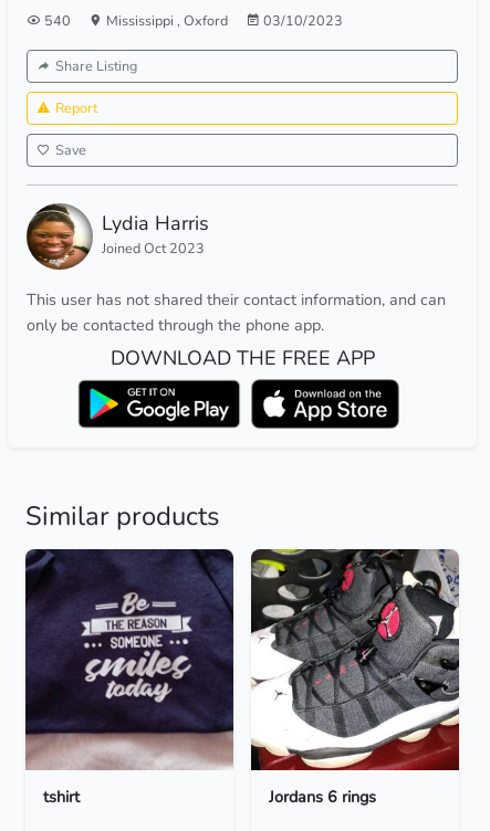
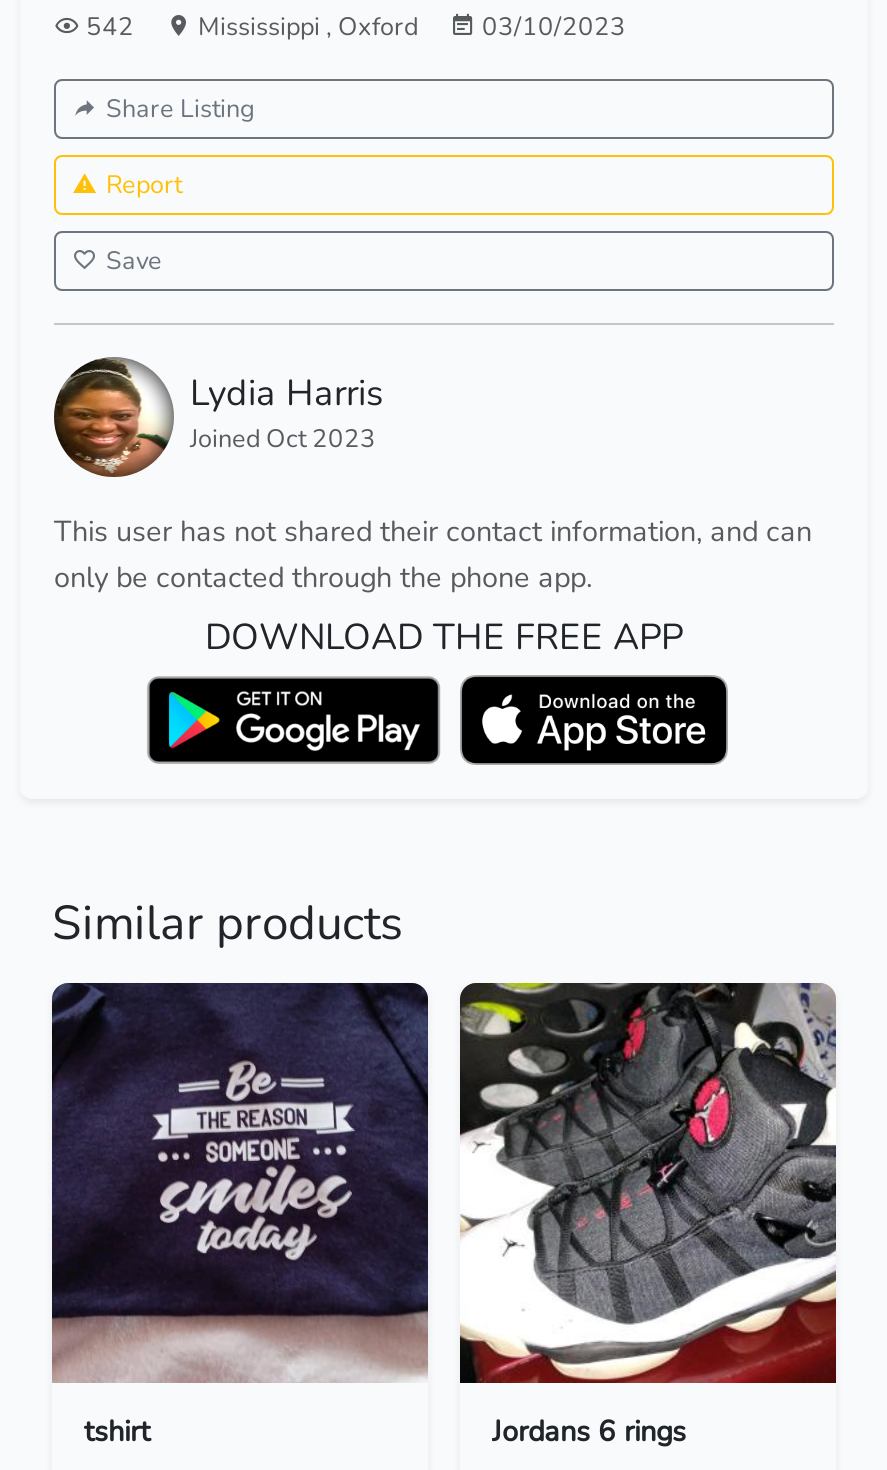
[41,11,343,30] 540 Mississippi, Oxford 03/10/2023 -> [80,9,626,43] 542 Mississippi, Oxford 03/10/2023

